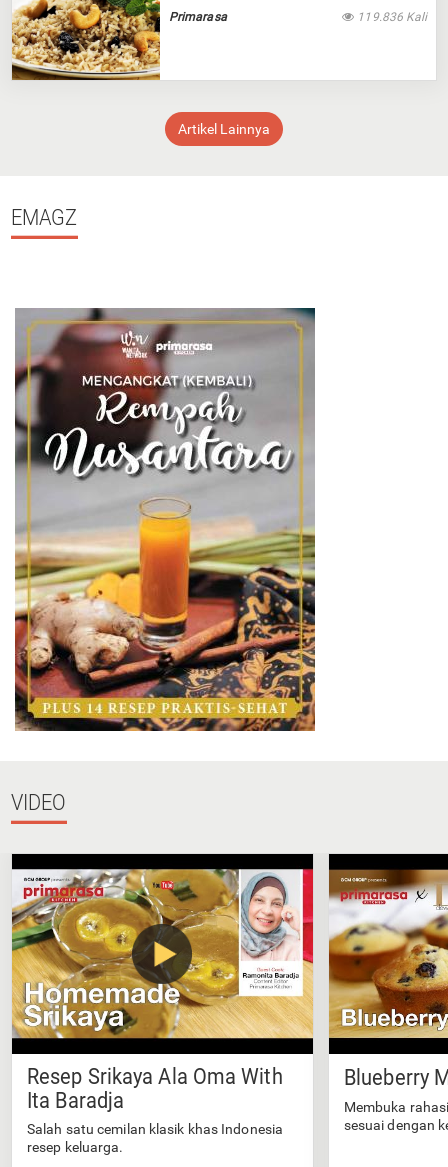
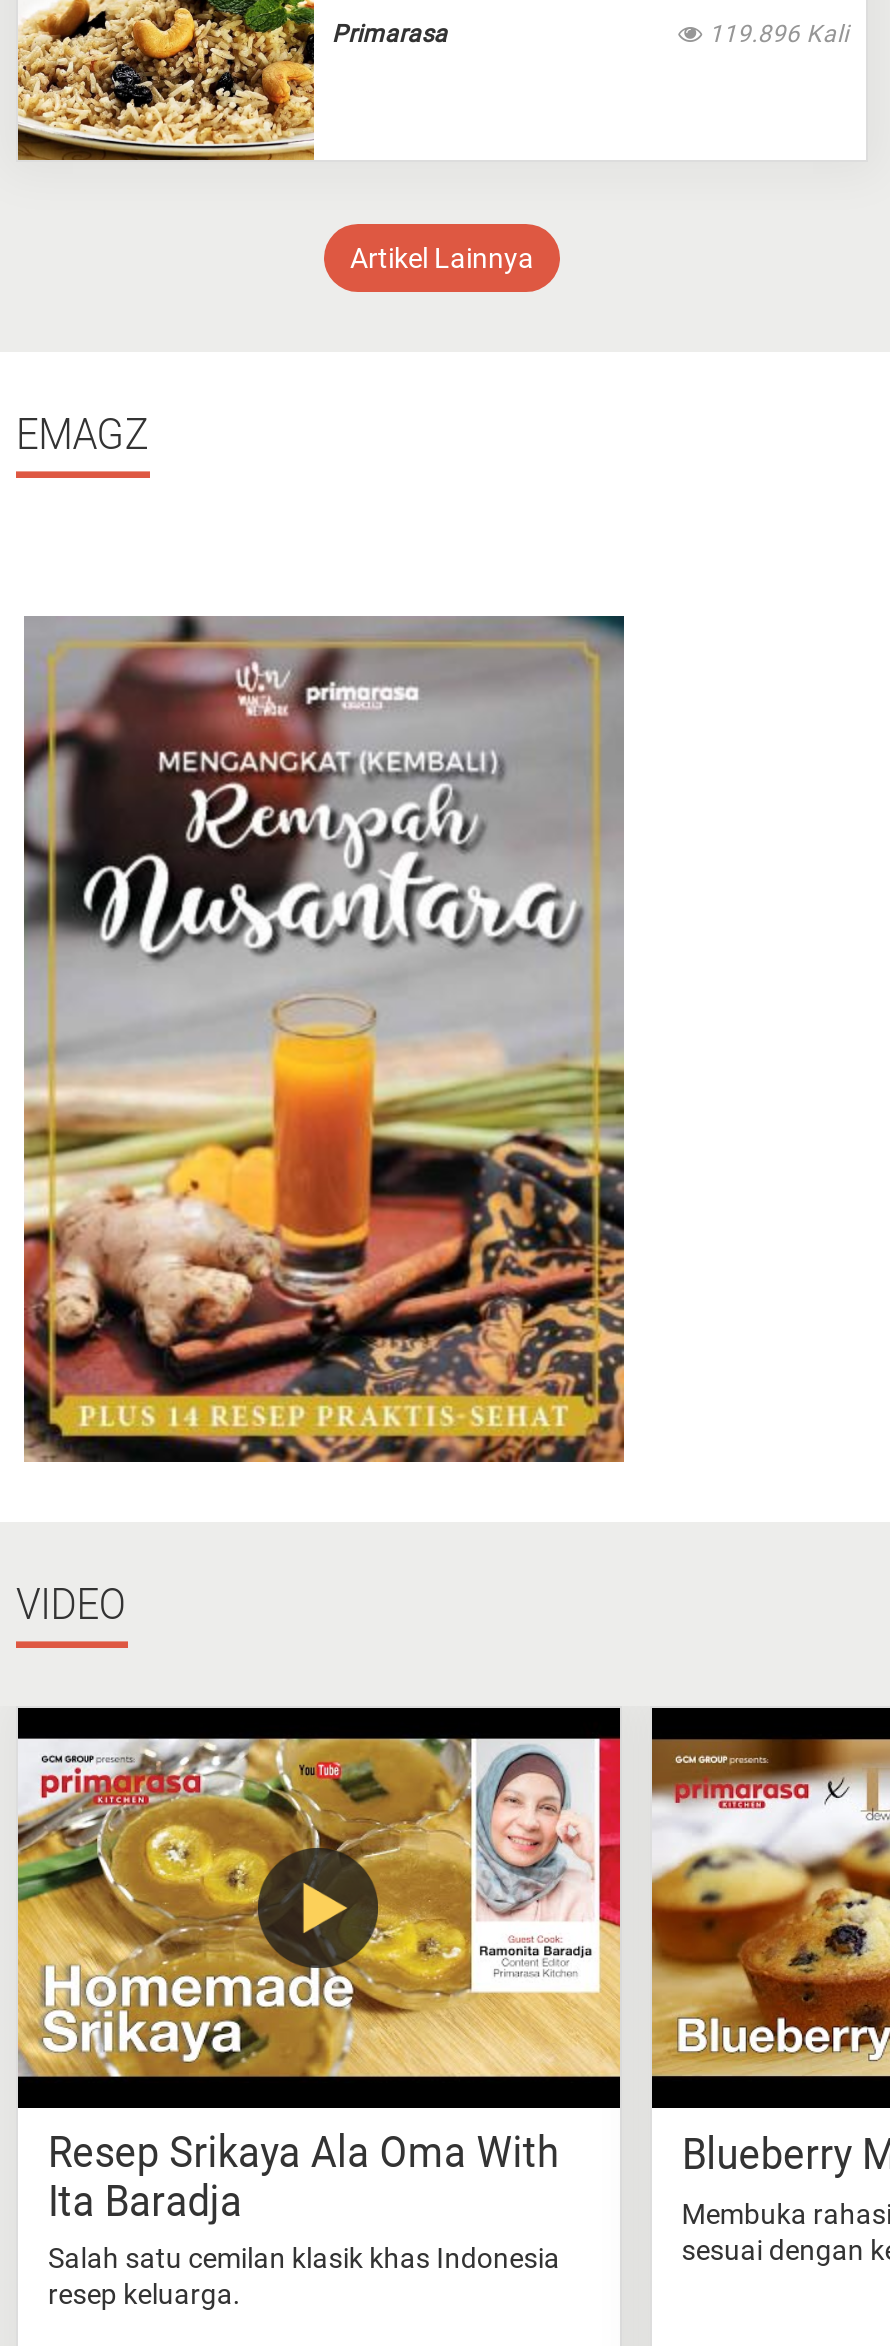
[354,10,427,24] 119.836 Kali -> [702,20,849,48] 119.896 Kali

